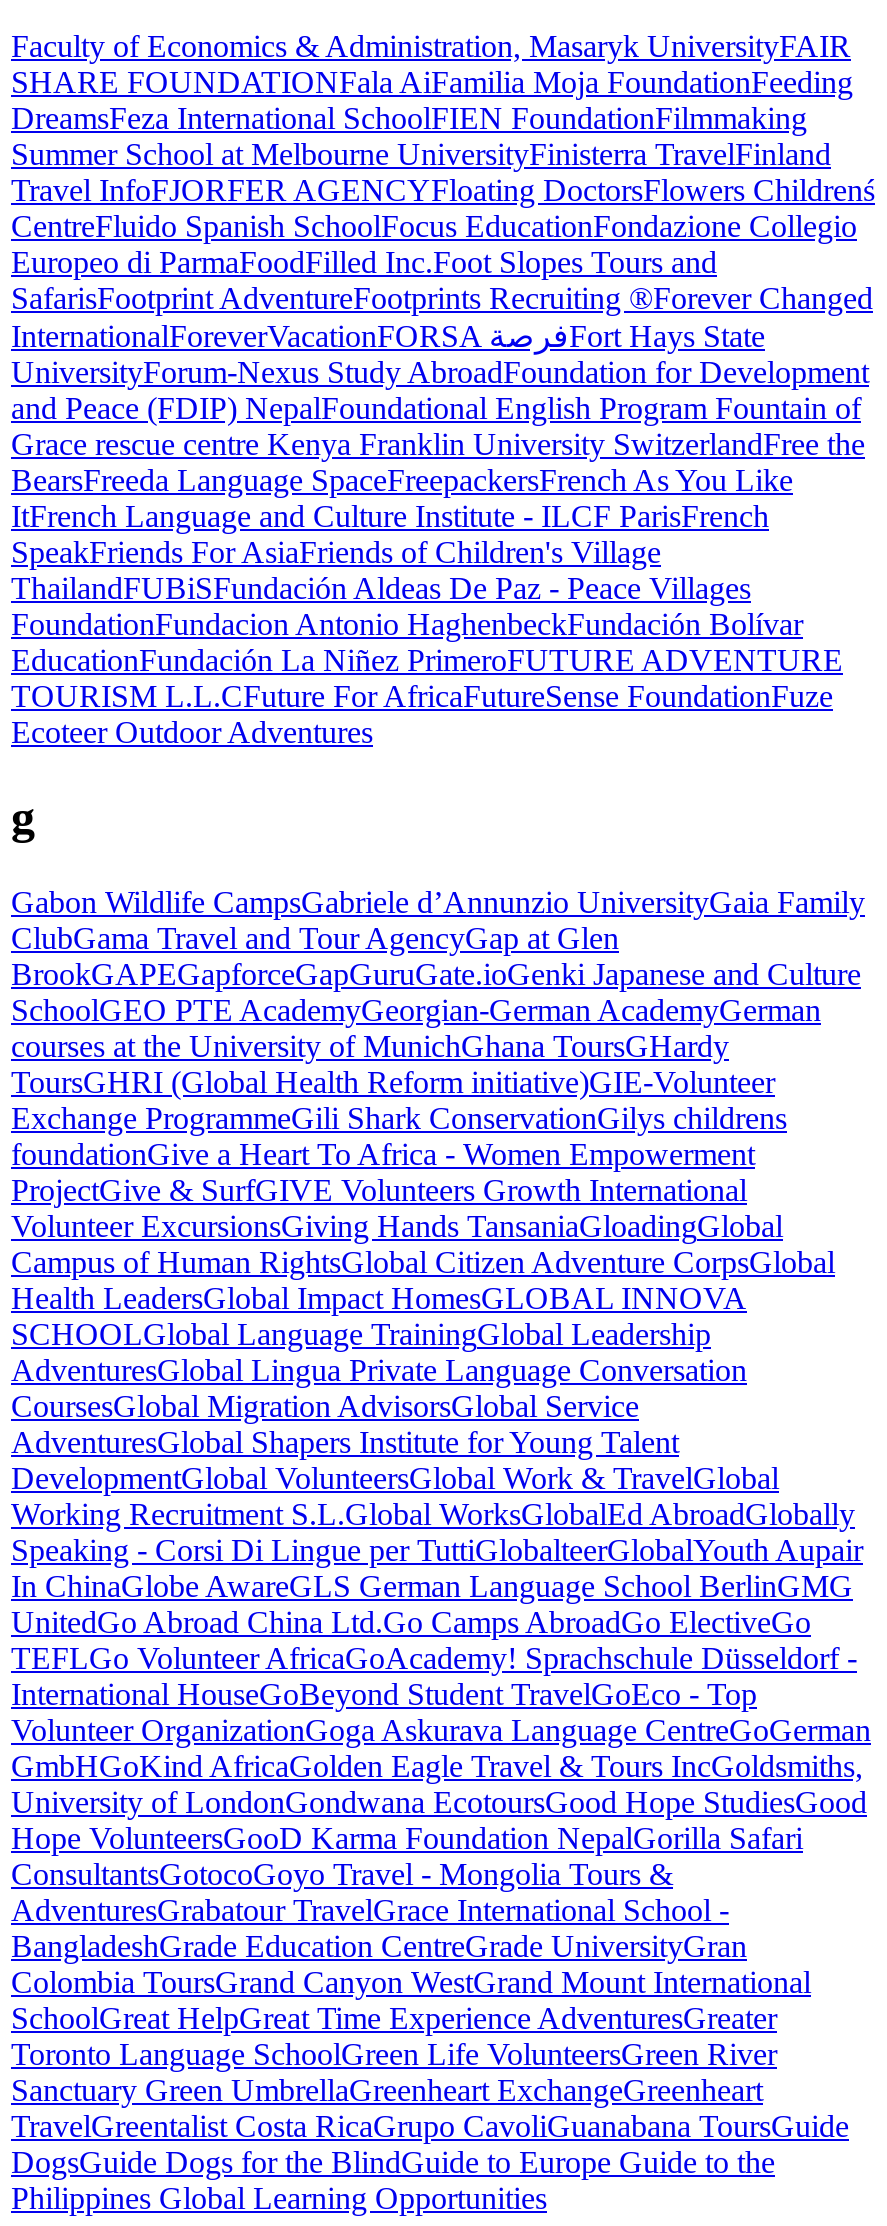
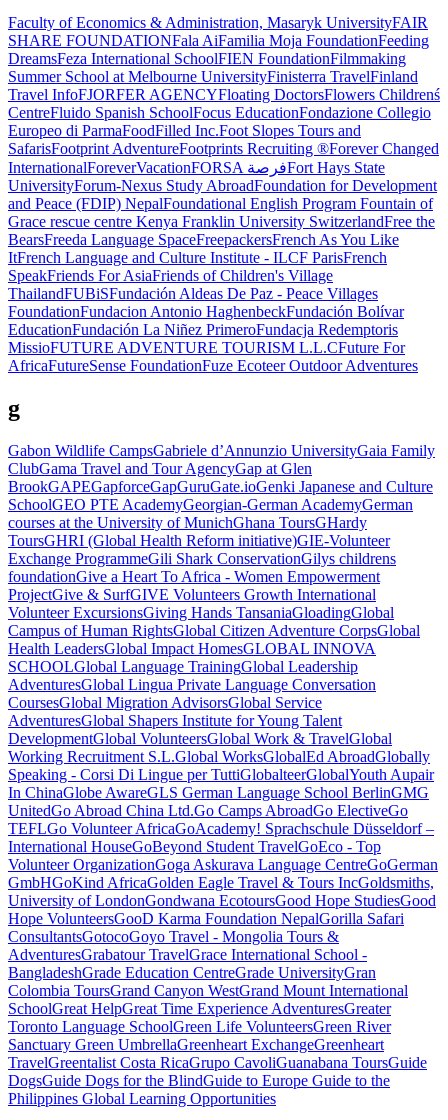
[11,643,843,749] EducationFundación La Niñez PrimeroFUTURE ADVENTURE | TOURISM L.L.CFuture For AfricaFutureSense FoundationFuze | Ecoteer Outdoor Adventures -> [8,321,418,374] EducationFundación La Niñez PrimeroFundacja Redemptoris | MissioFUTURE ADVENTURE TOURISM L.L.CFuture For | AfricaFutureSense FoundationFuze Ecoteer Outdoor Adventures
[11,1641,857,1675] TEFLGo Volunteer AfricaGoAcademy! Sprachschule Düsseldorf - -> [8,820,434,837] TEFLGo Volunteer AfricaGoAcademy! Sprachschule Düsseldorf –

